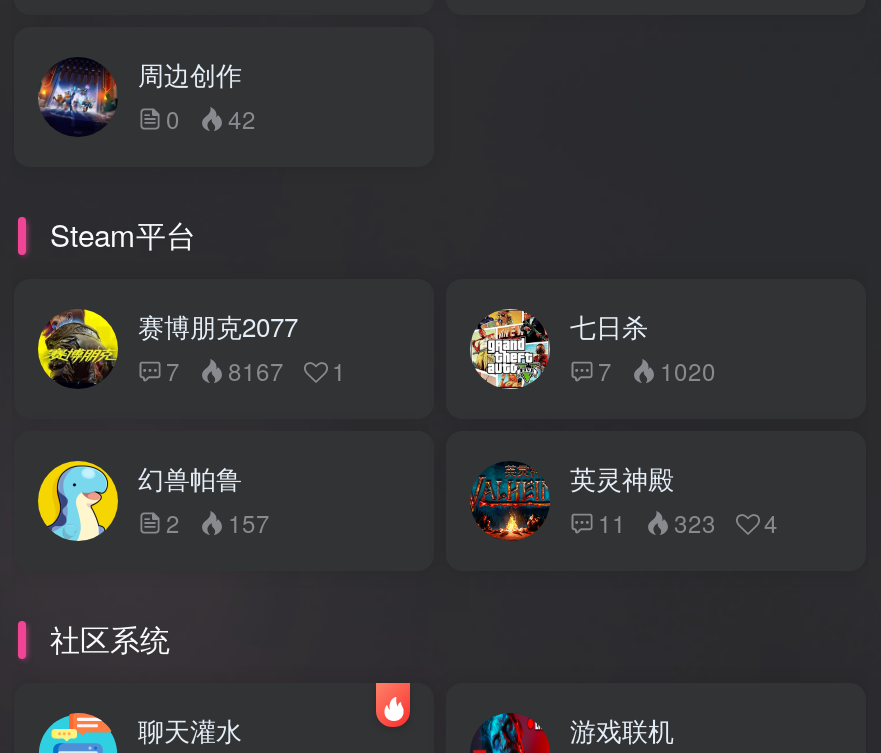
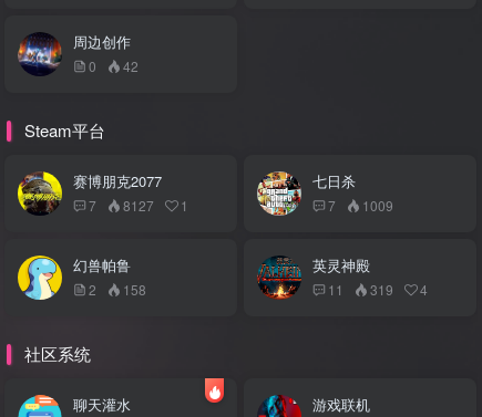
[166,352,346,386] 7 8167 1 -> [89,195,188,214] 7 8127 1
[598,352,716,386] 7 1020 -> [328,195,393,214] 7 1009
[166,504,270,538] 2 157 -> [89,280,146,298] 2 158
[598,504,778,538] 11 323 4 -> [328,280,428,298] 11 319 4

